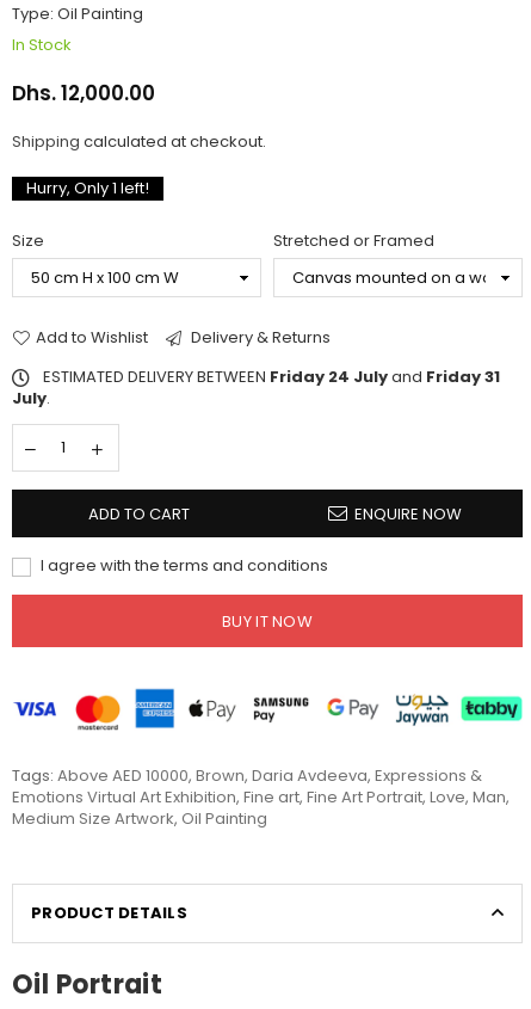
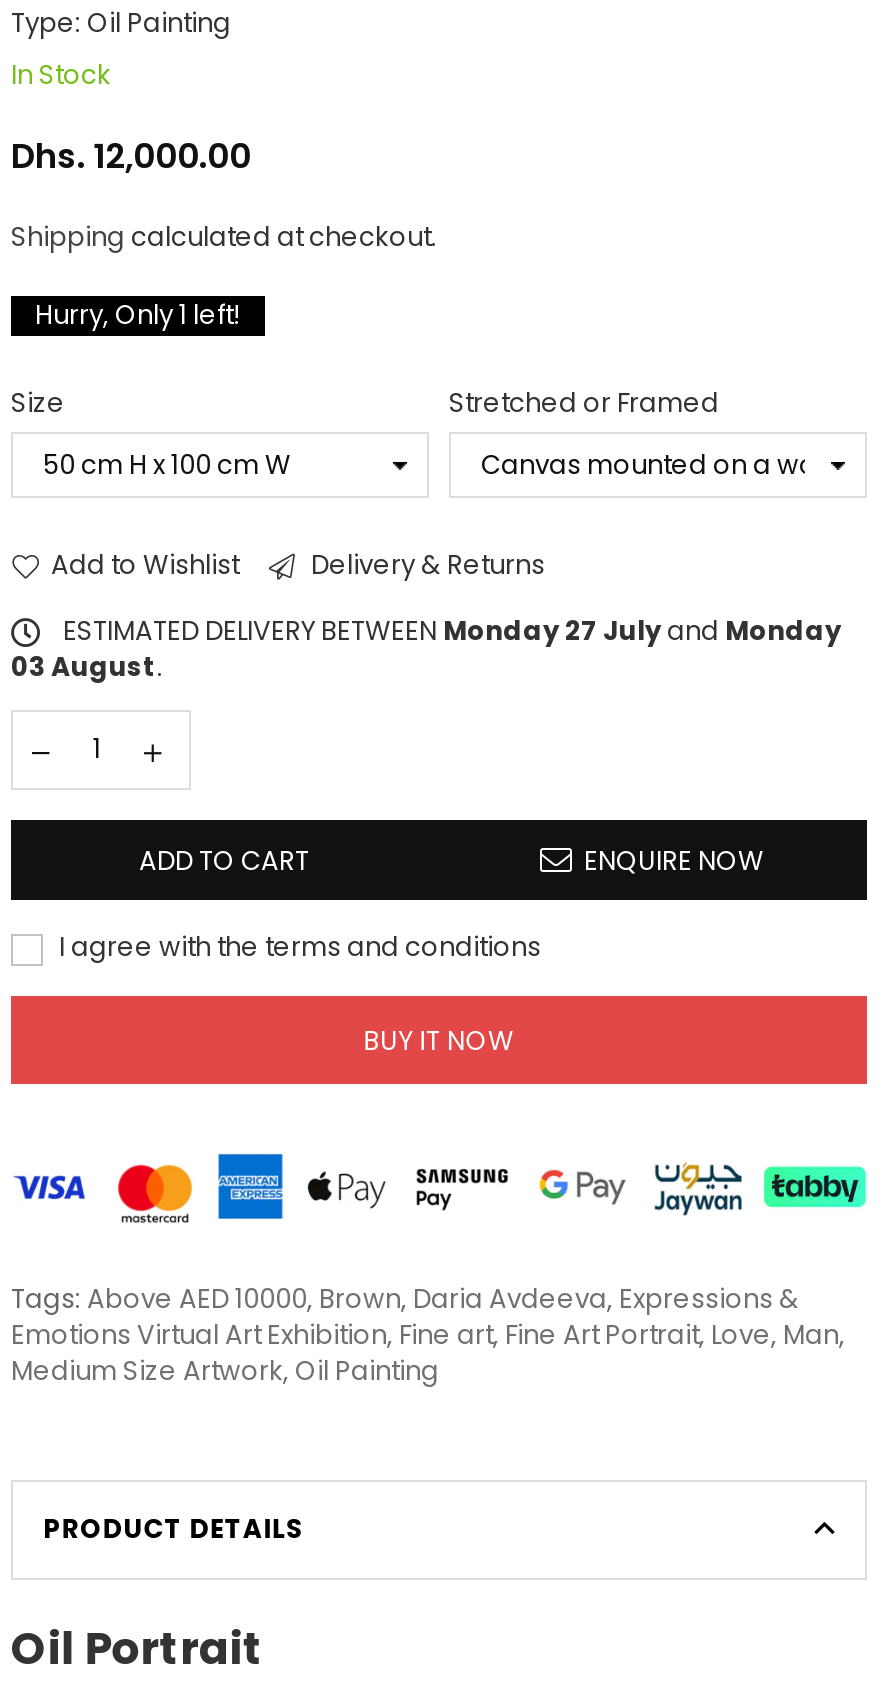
[12,366,500,410] ESTIMATED DELIVERY BETWEEN Friday 24 July and Friday 31 | July. -> [11,612,841,686] ESTIMATED DELIVERY BETWEEN Monday 27 July and Monday | 03 August.

